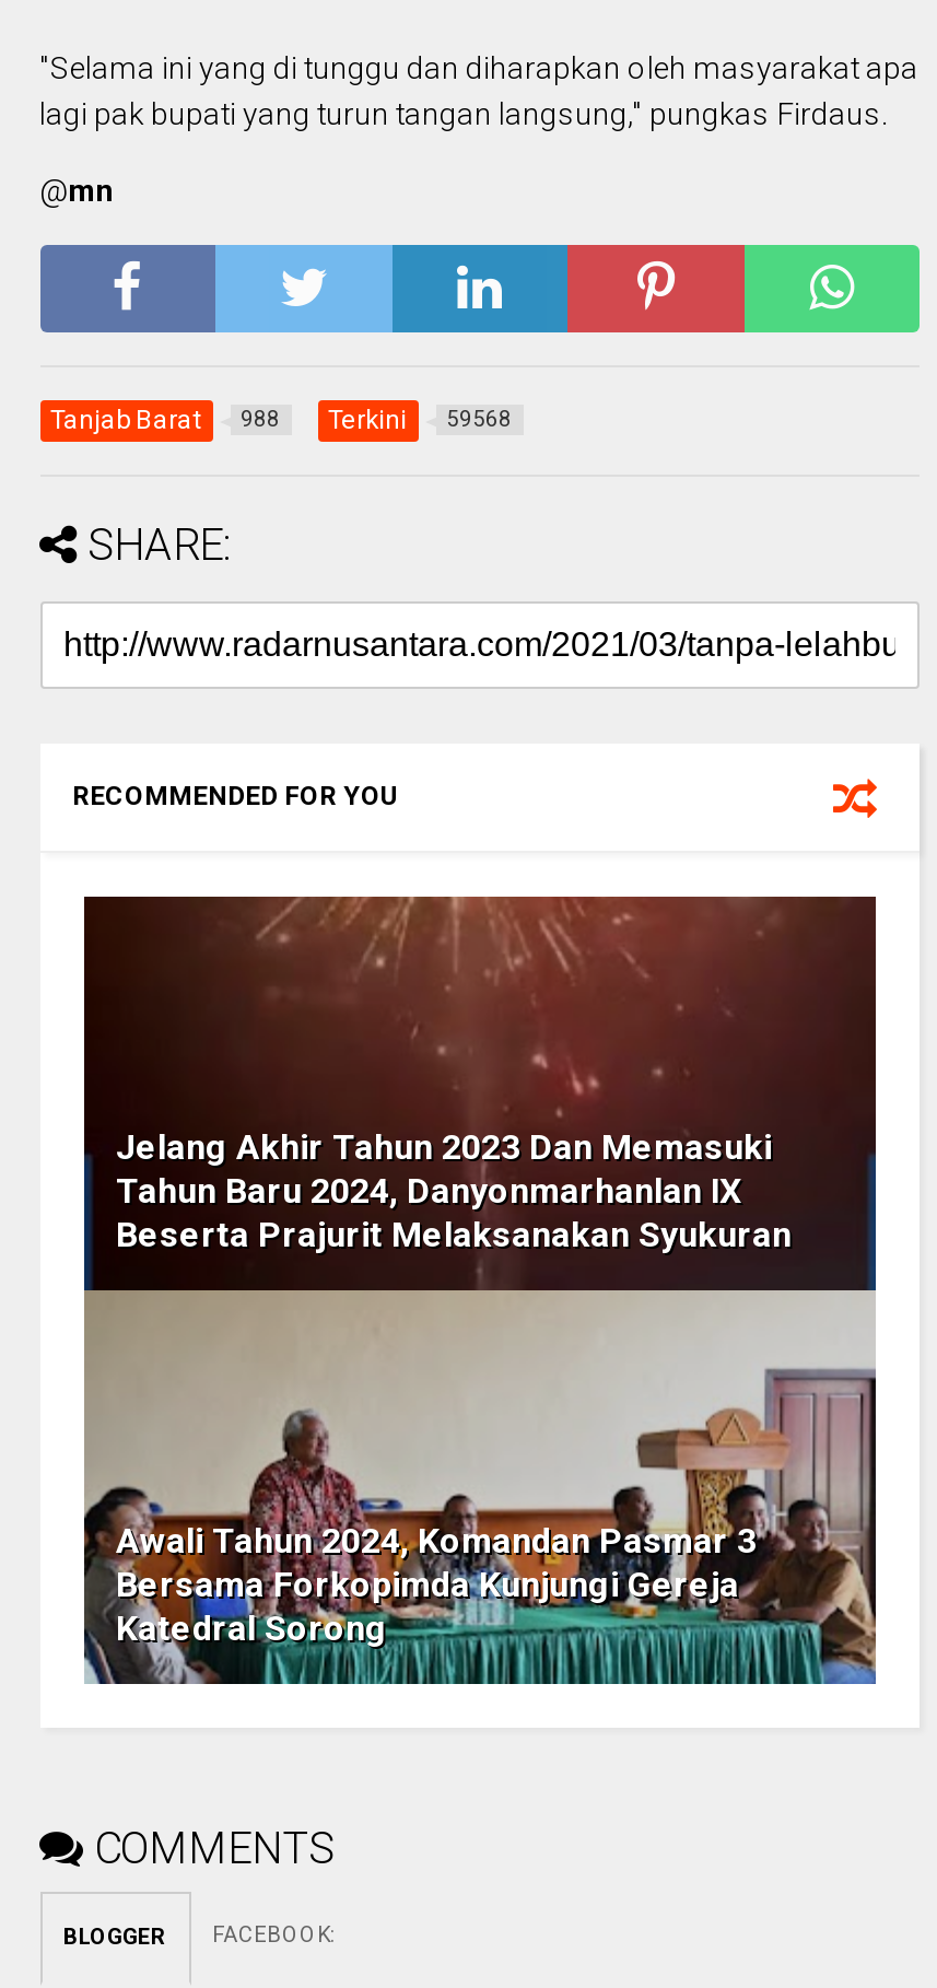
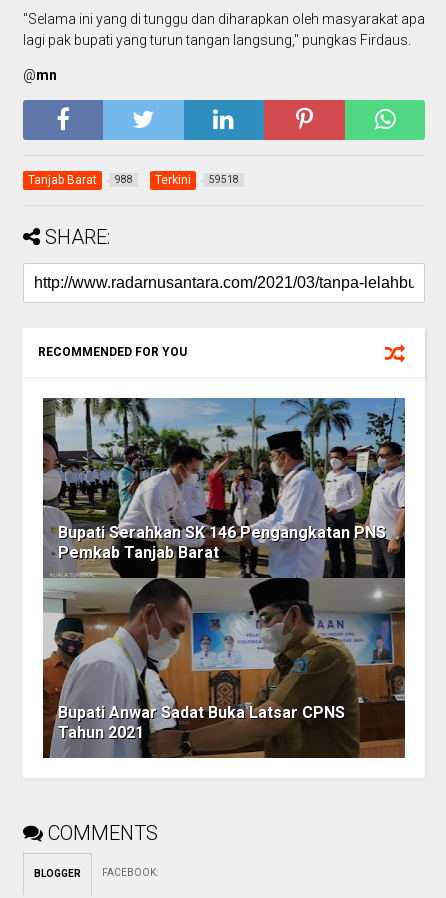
[50,404,512,435] Tanjab Barat 988 Terkini 59568 -> [27,173,238,187] Tanjab Barat 988 Terkini 59518
[82,894,878,1686] [image] | Jelang Akhir Tahun 2023 Dan Memasuki | Tahun Baru 2024, Danyonmarhanlan IX | Beserta Prajurit Melaksanakan Syukuran -> [42,397,406,759] [image] | Bupati Serahkan SK 146 Pengangkatan PNS | Pemkab Tanjab Barat
[116,1520,757,1649] Awali Tahun 2024, Komandan Pasmar 3 | Bersama Forkopimda Kunjungi Gereja | Katedral Sorong -> [57,703,344,742] Bupati Anwar Sadat Buka Latsar CPNS | Tahun 2021

